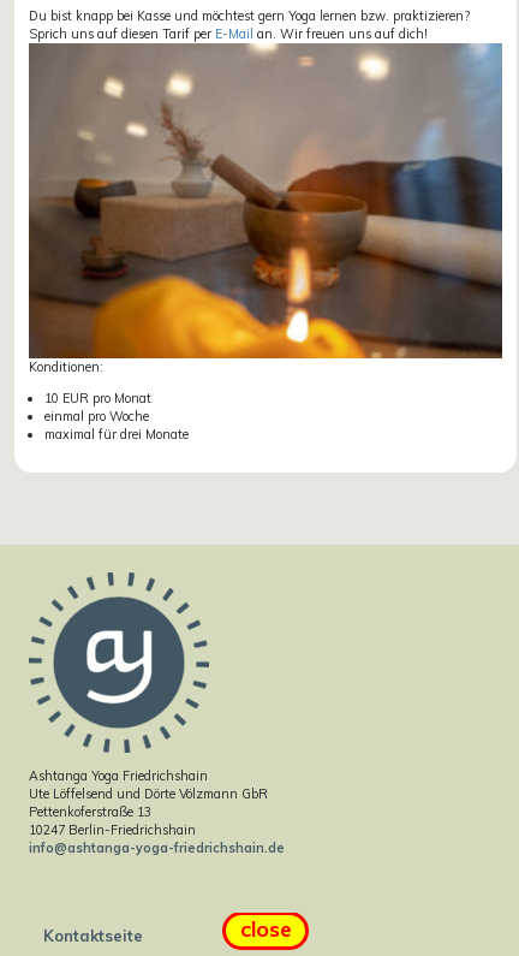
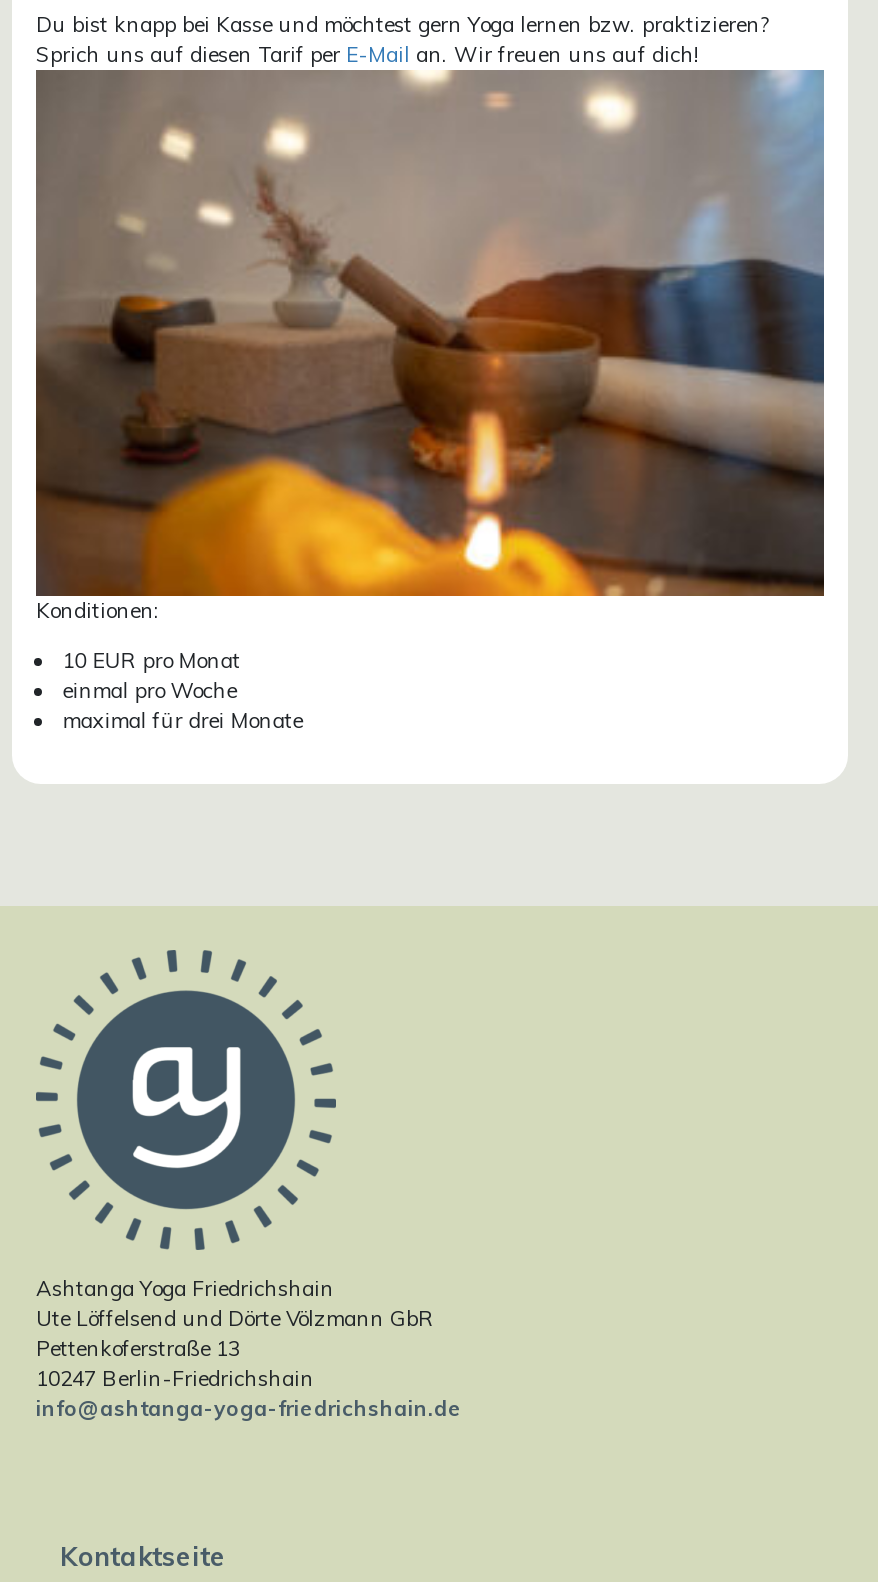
[240,915,291,943] close -> none

